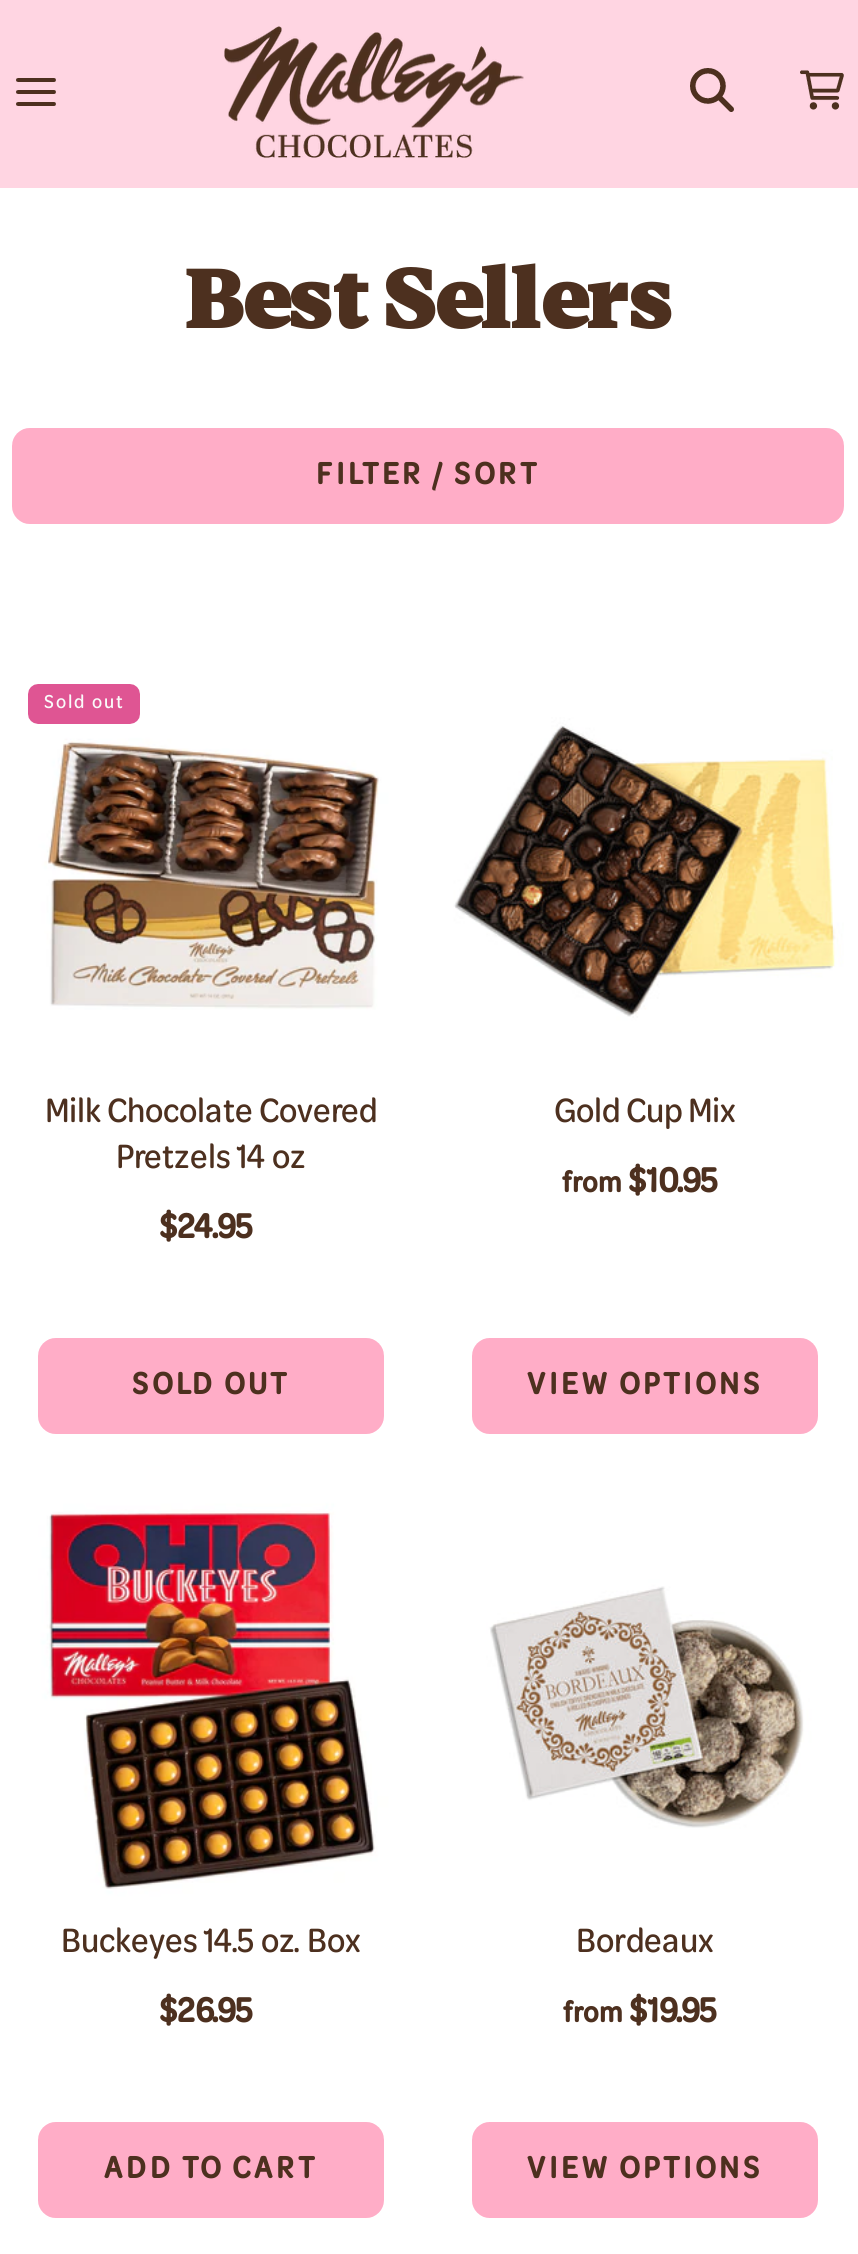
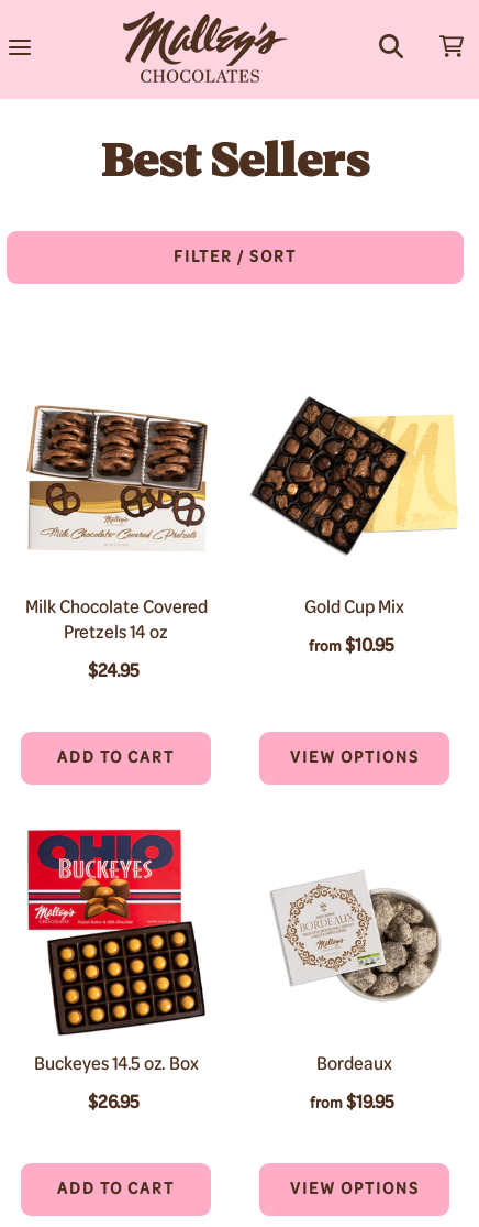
[44,691,124,713] Sold out -> none
[132,1369,290,1401] SOLD OUT -> [57,749,175,767] ADD TO CART

